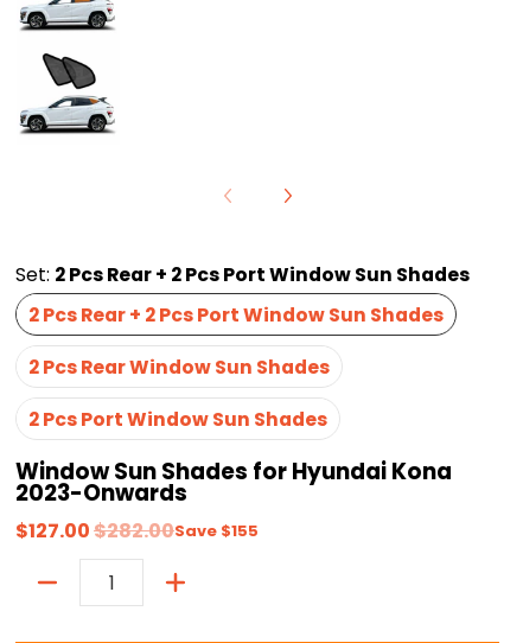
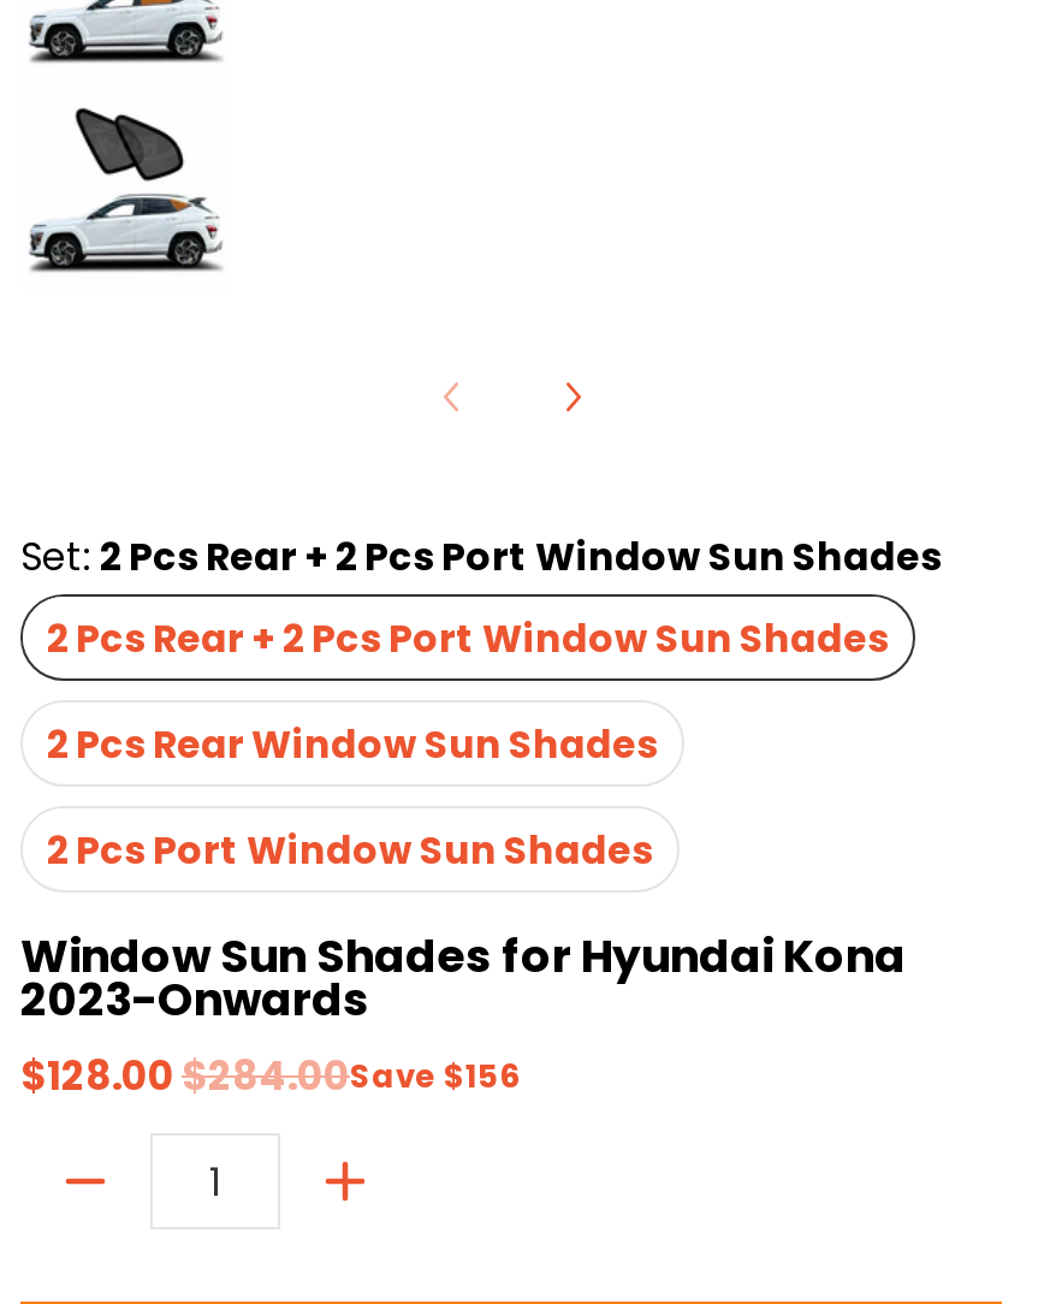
[15,517,259,545] $127.00 $282.00Save $155 -> [20,1049,521,1104] $128.00 $284.00Save $156

